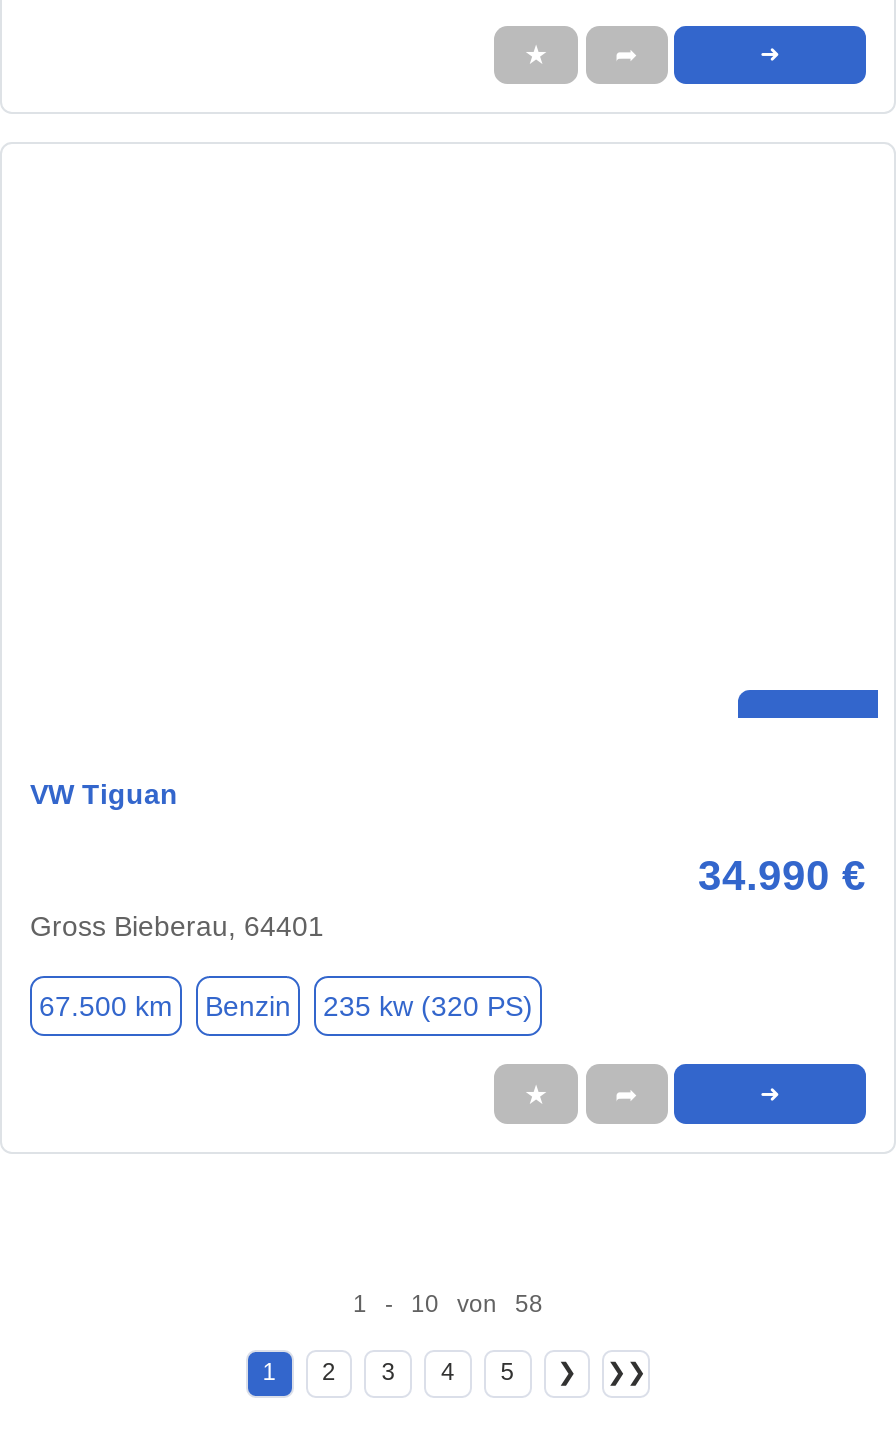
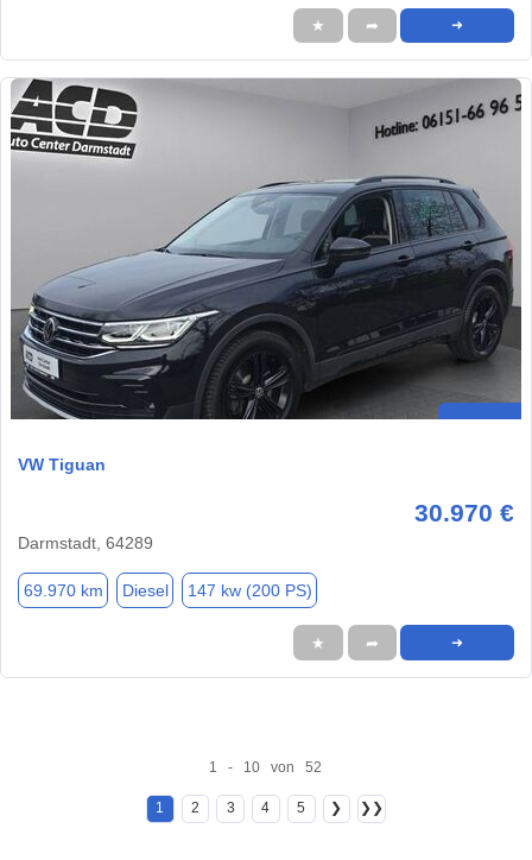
none -> [9,77,522,420] [image]
[30,853,866,943] 34.990 € | Gross Bieberau, 64401 -> [18,499,514,553] 30.970 € | Darmstadt, 64289
[39,990,533,1022] 67.500 km | Benzin | 235 kw (320 PS) -> [23,581,312,600] 69.970 km | Diesel | 147 kw (200 PS)
[353,1290,543,1318] 1 - 10 von 58 -> [210,759,322,776] 1 - 10 von 52

